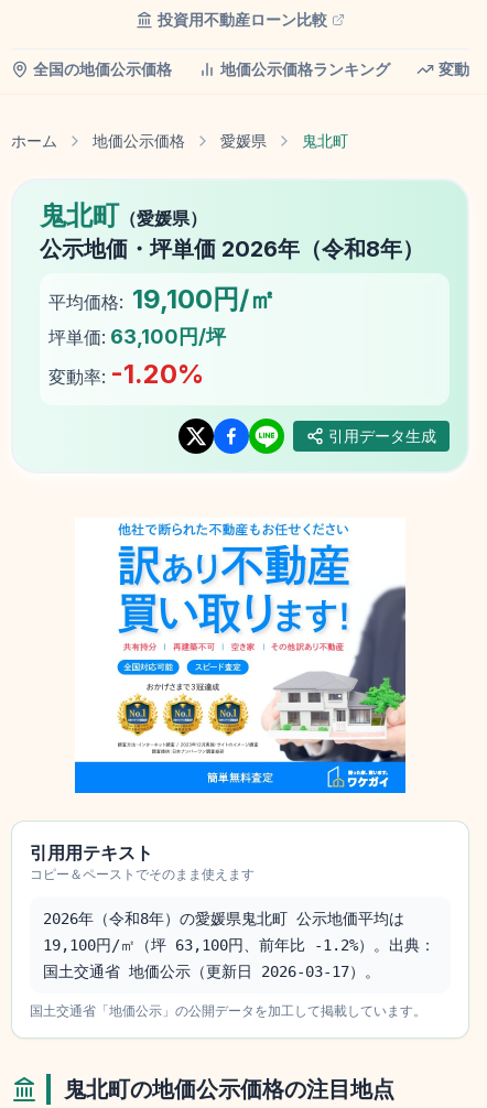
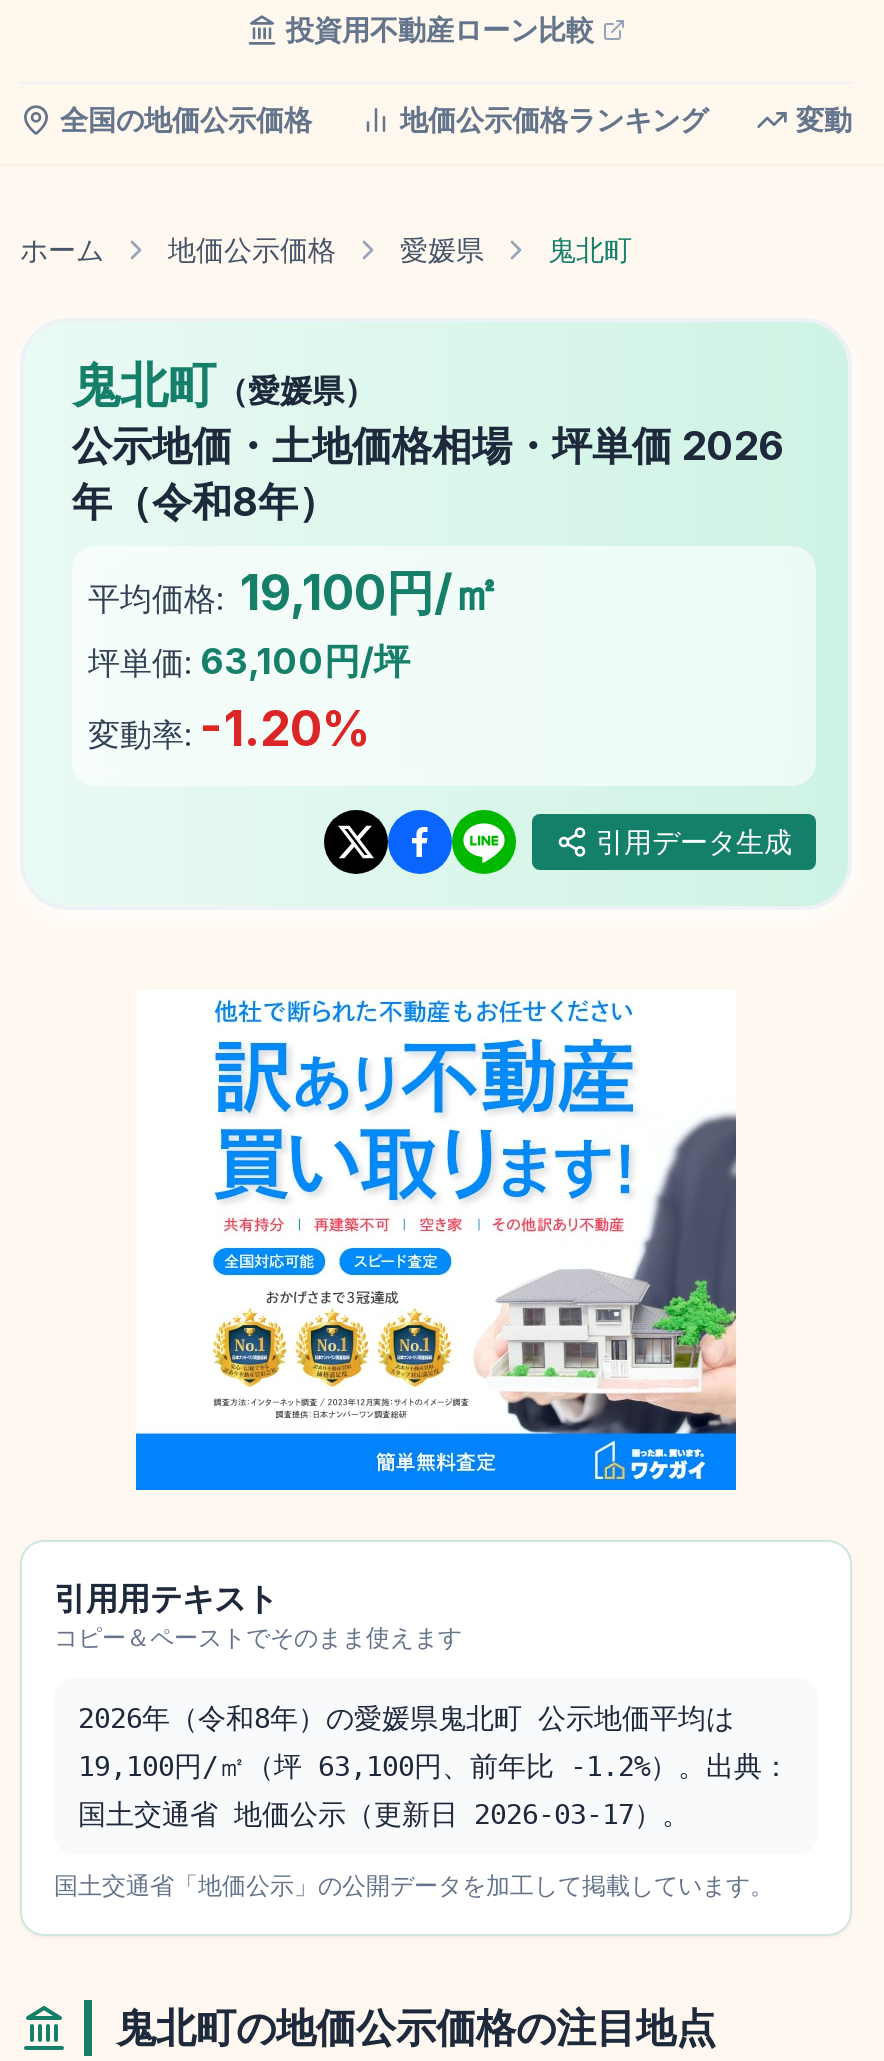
[40,236,424,262] 公示地価・坪単価2026年（令和8年） -> [72,422,784,526] 公示地価・土地価格相場・坪単価2026 | 年（令和8年）

